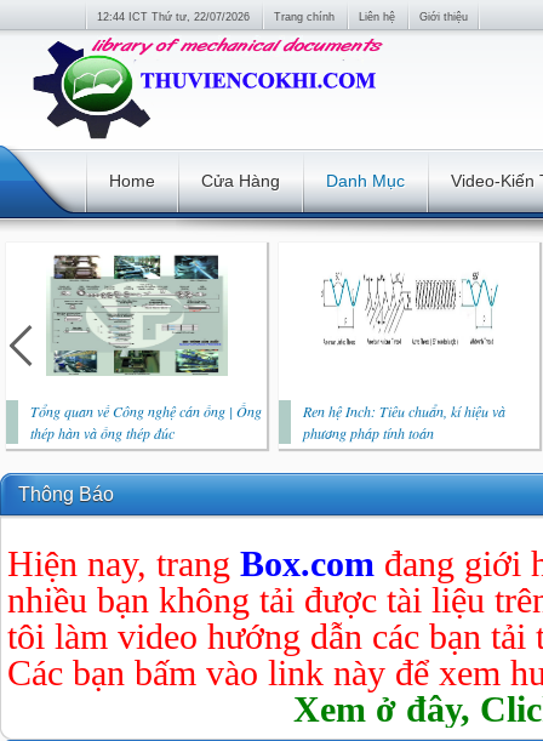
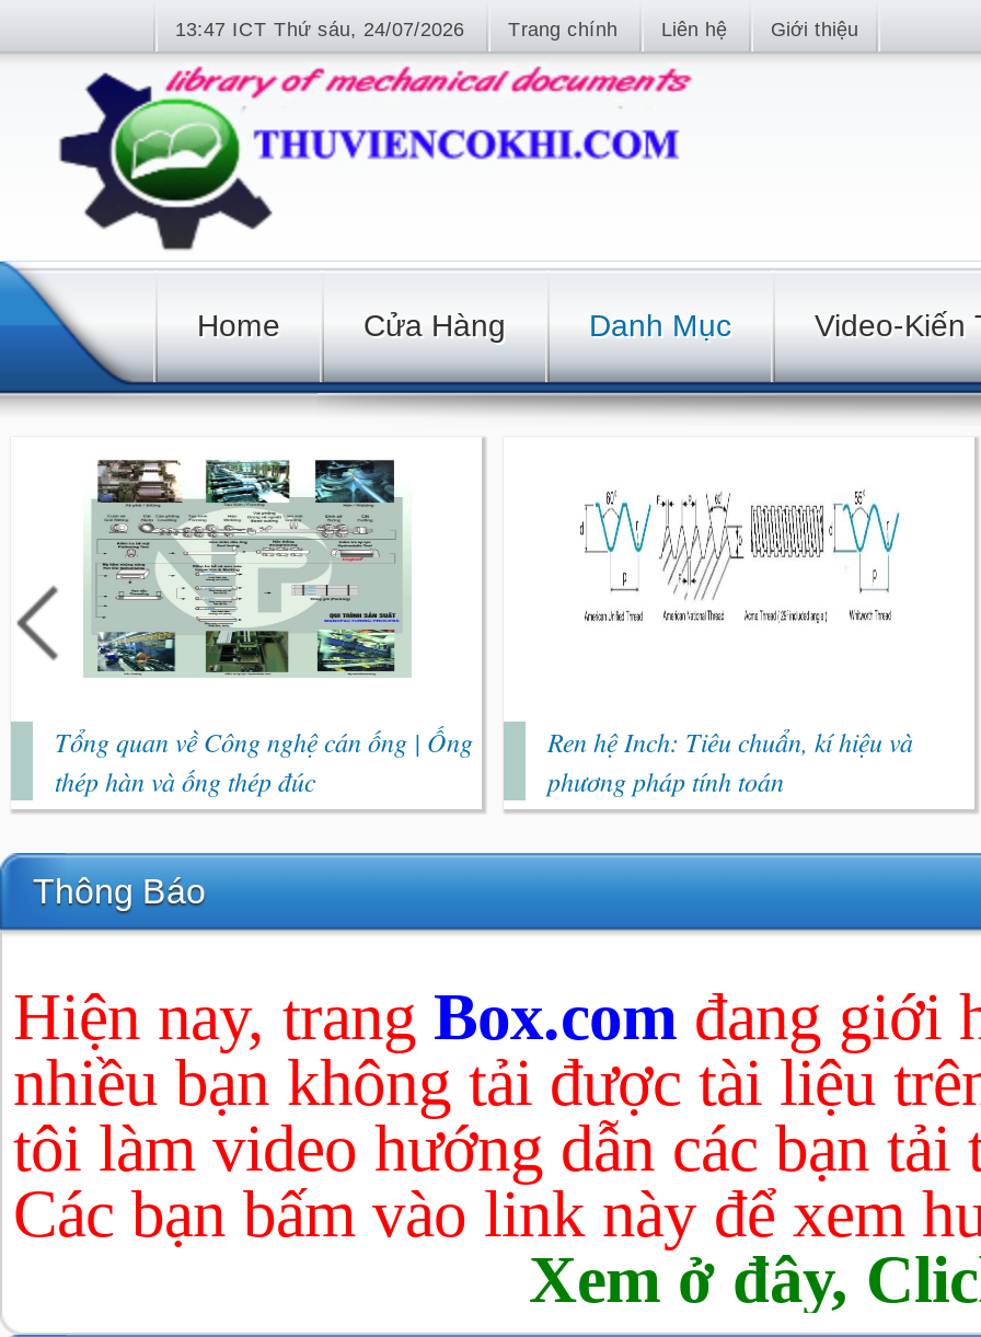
[97,11,468,23] 12:44 ICT Thứ tư, 22/07/2026 Trang chính Liên hệ Giới thiệu -> [175,19,858,41] 13:47 ICT Thứ sáu, 24/07/2026 Trang chính Liên hệ Giới thiệu

